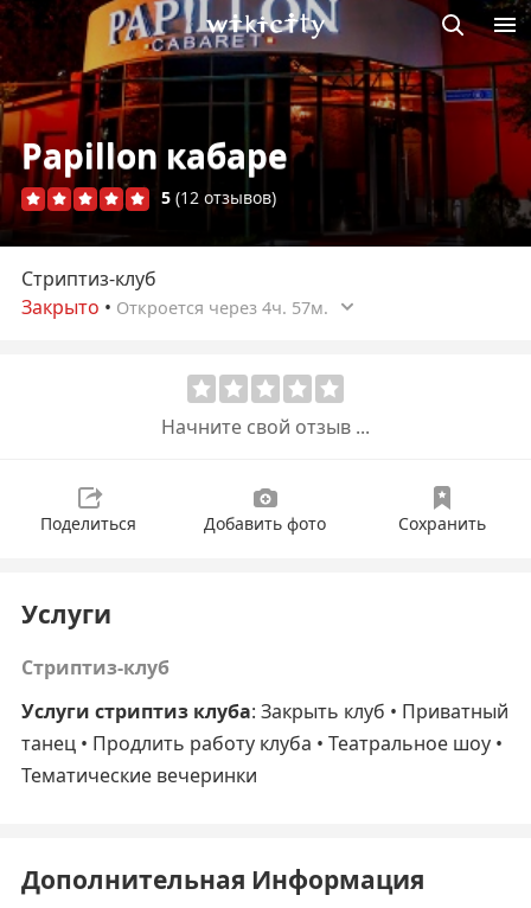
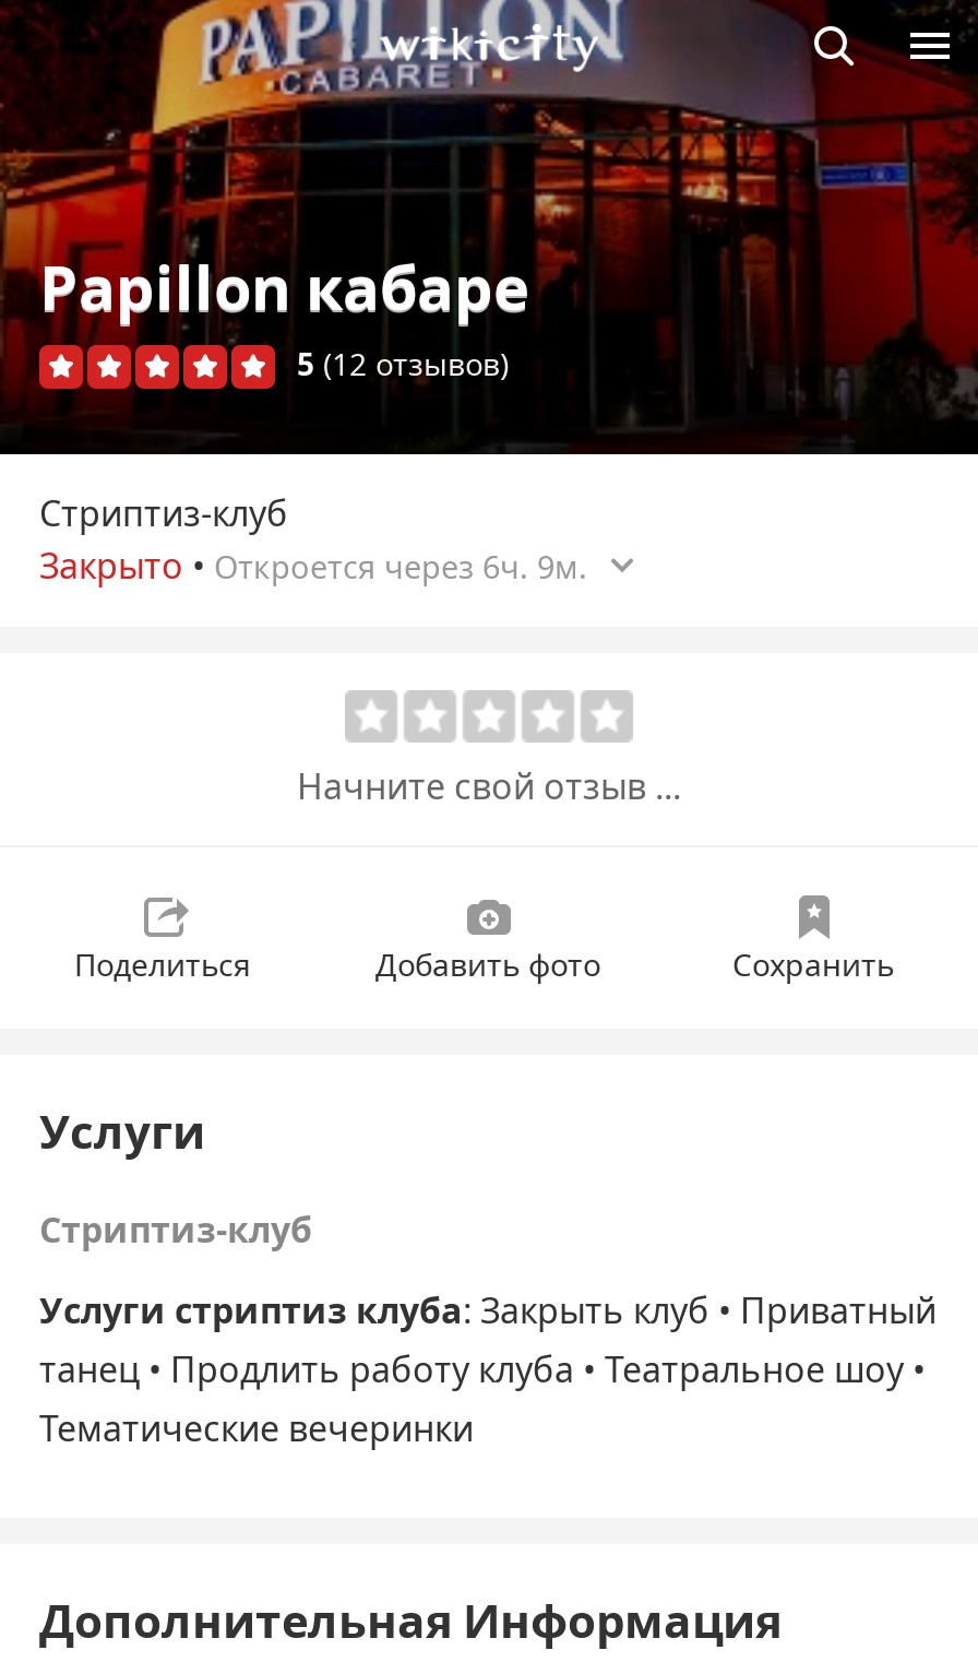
[21,294,328,320] Закрыто • Откроется через 4ч. 57м. -> [39,542,587,590] Закрыто • Откроется через 6ч. 9м.

